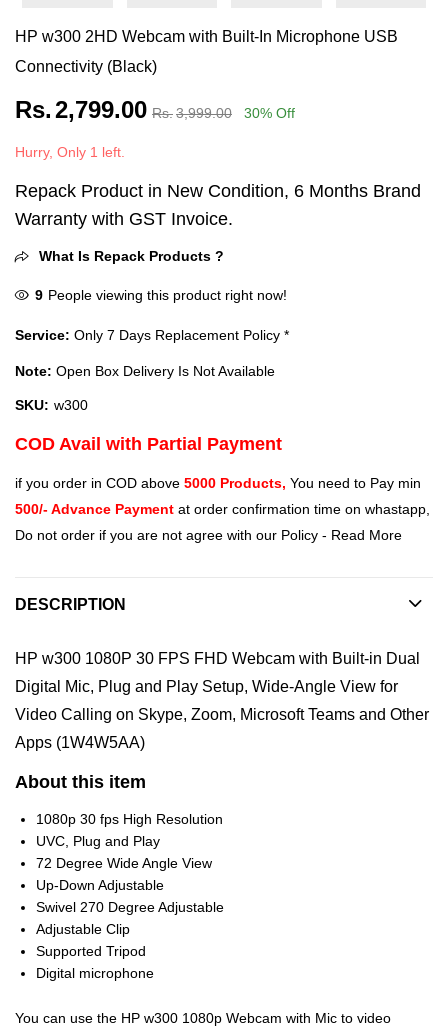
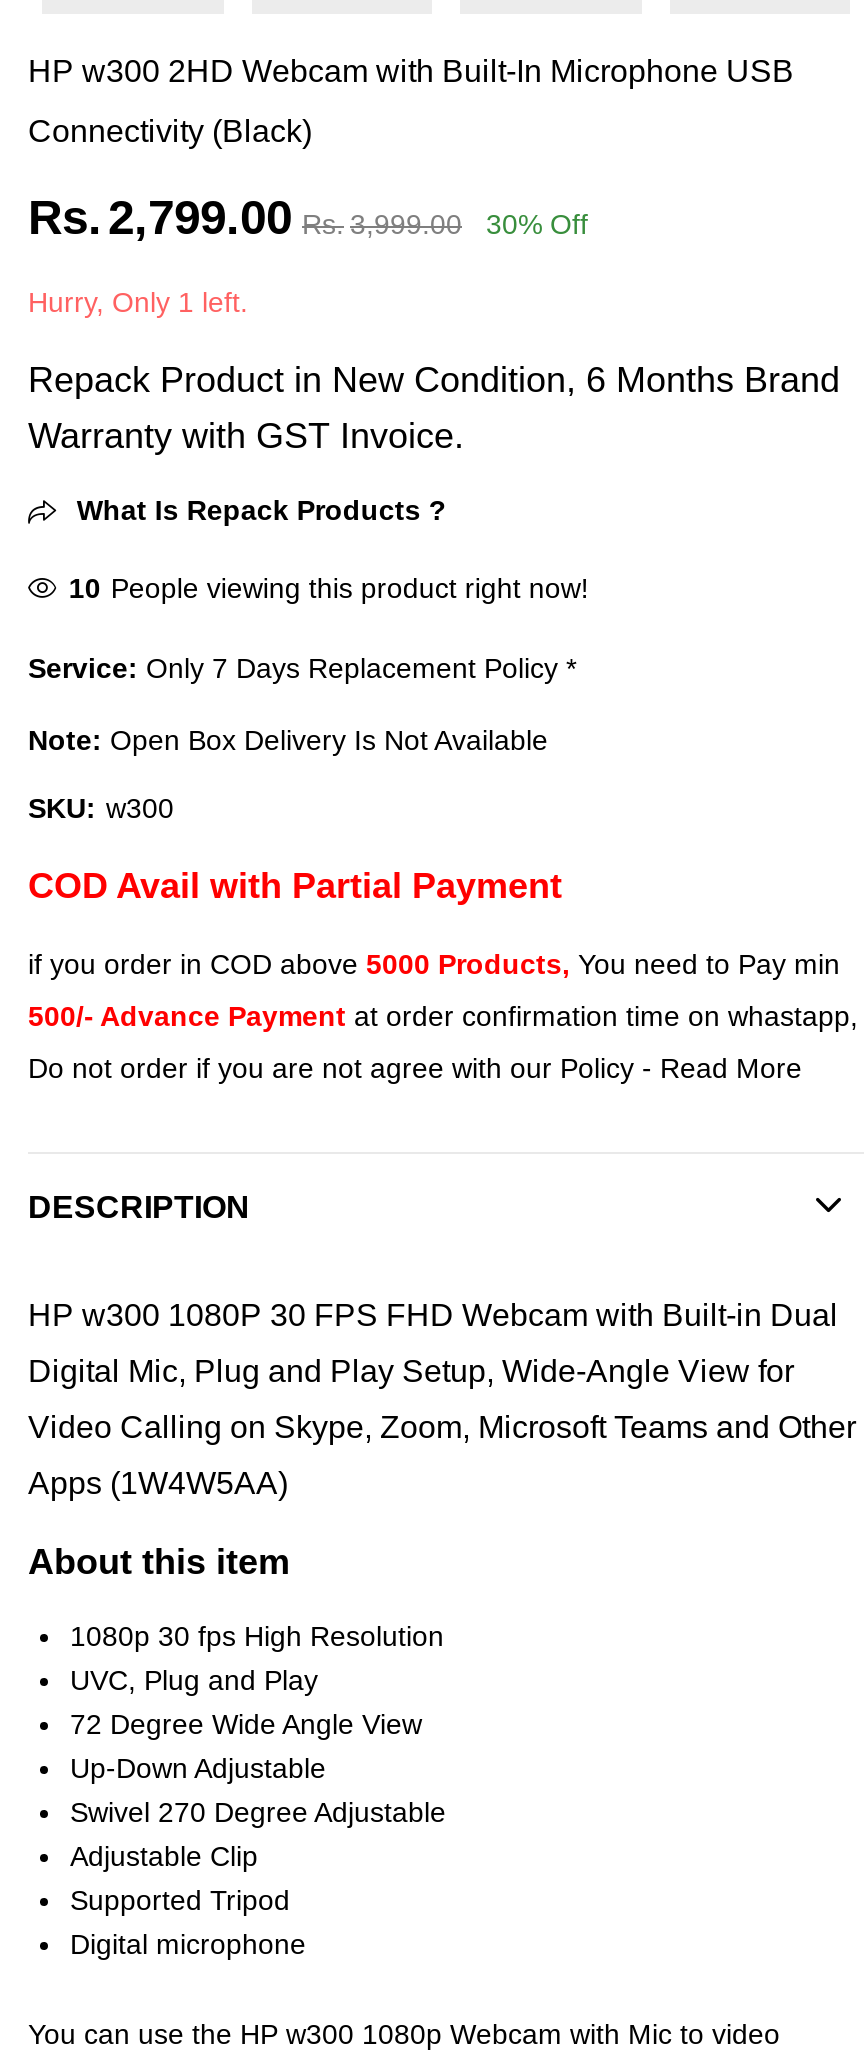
[35,287,287,303] 9 People viewing this product right now! -> [69,572,589,604] 10 People viewing this product right now!

